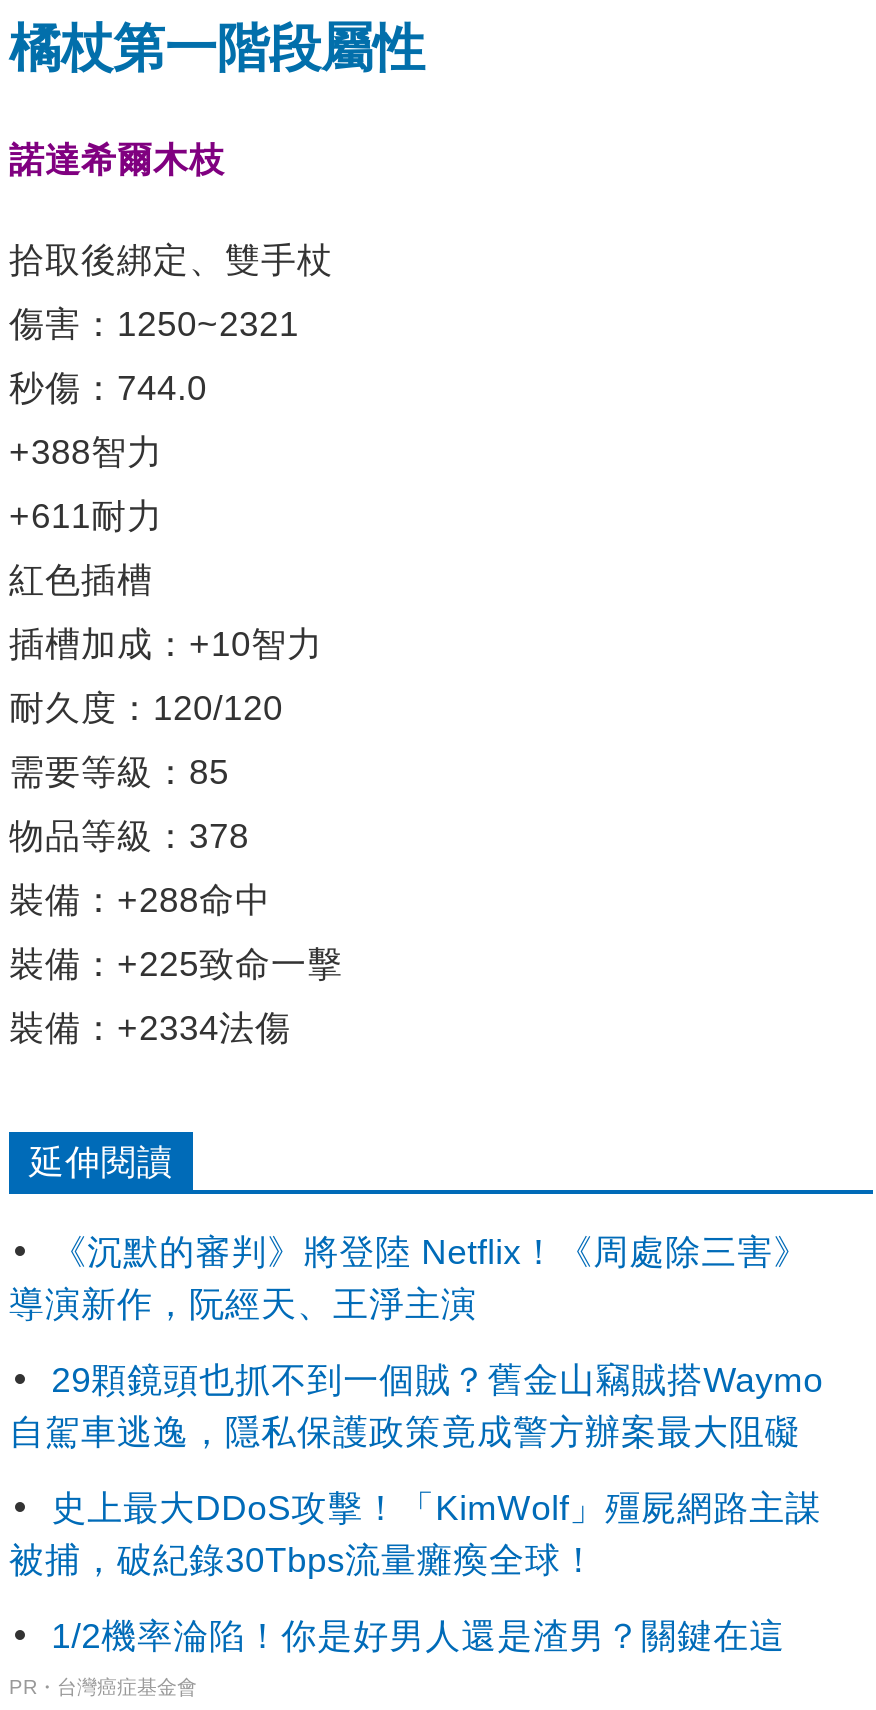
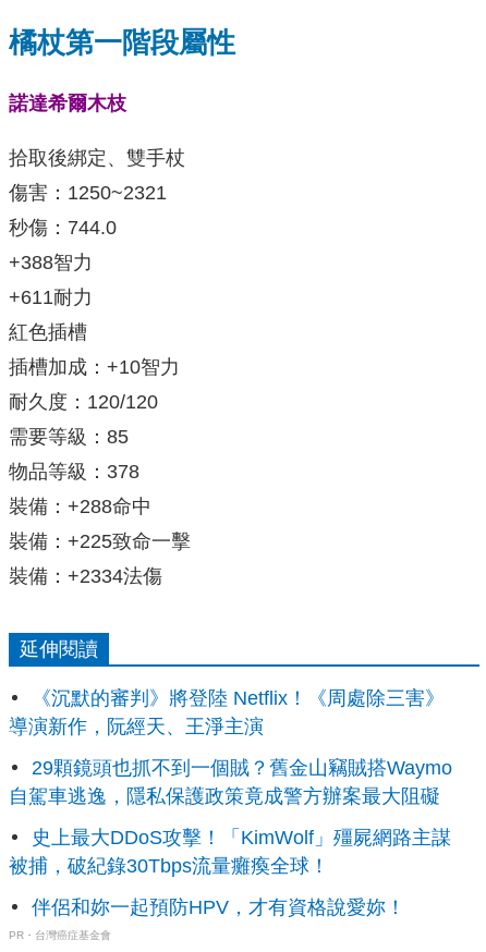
[51,1616,785,1656] 1/2機率淪陷！你是好男人還是渣男？關鍵在這 -> [32,897,405,918] 伴侶和妳一起預防HPV，才有資格說愛妳！

